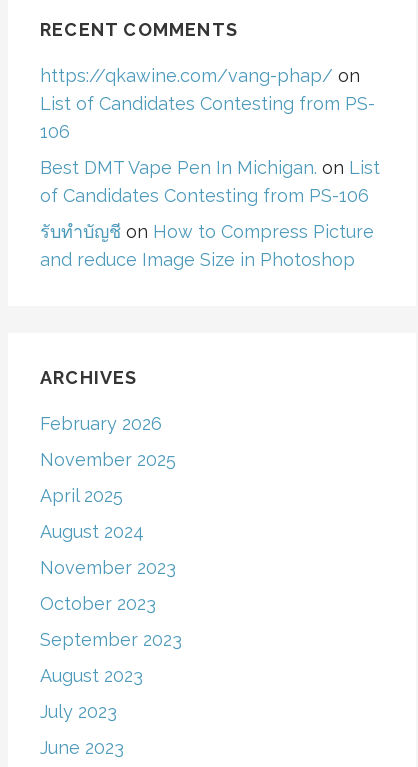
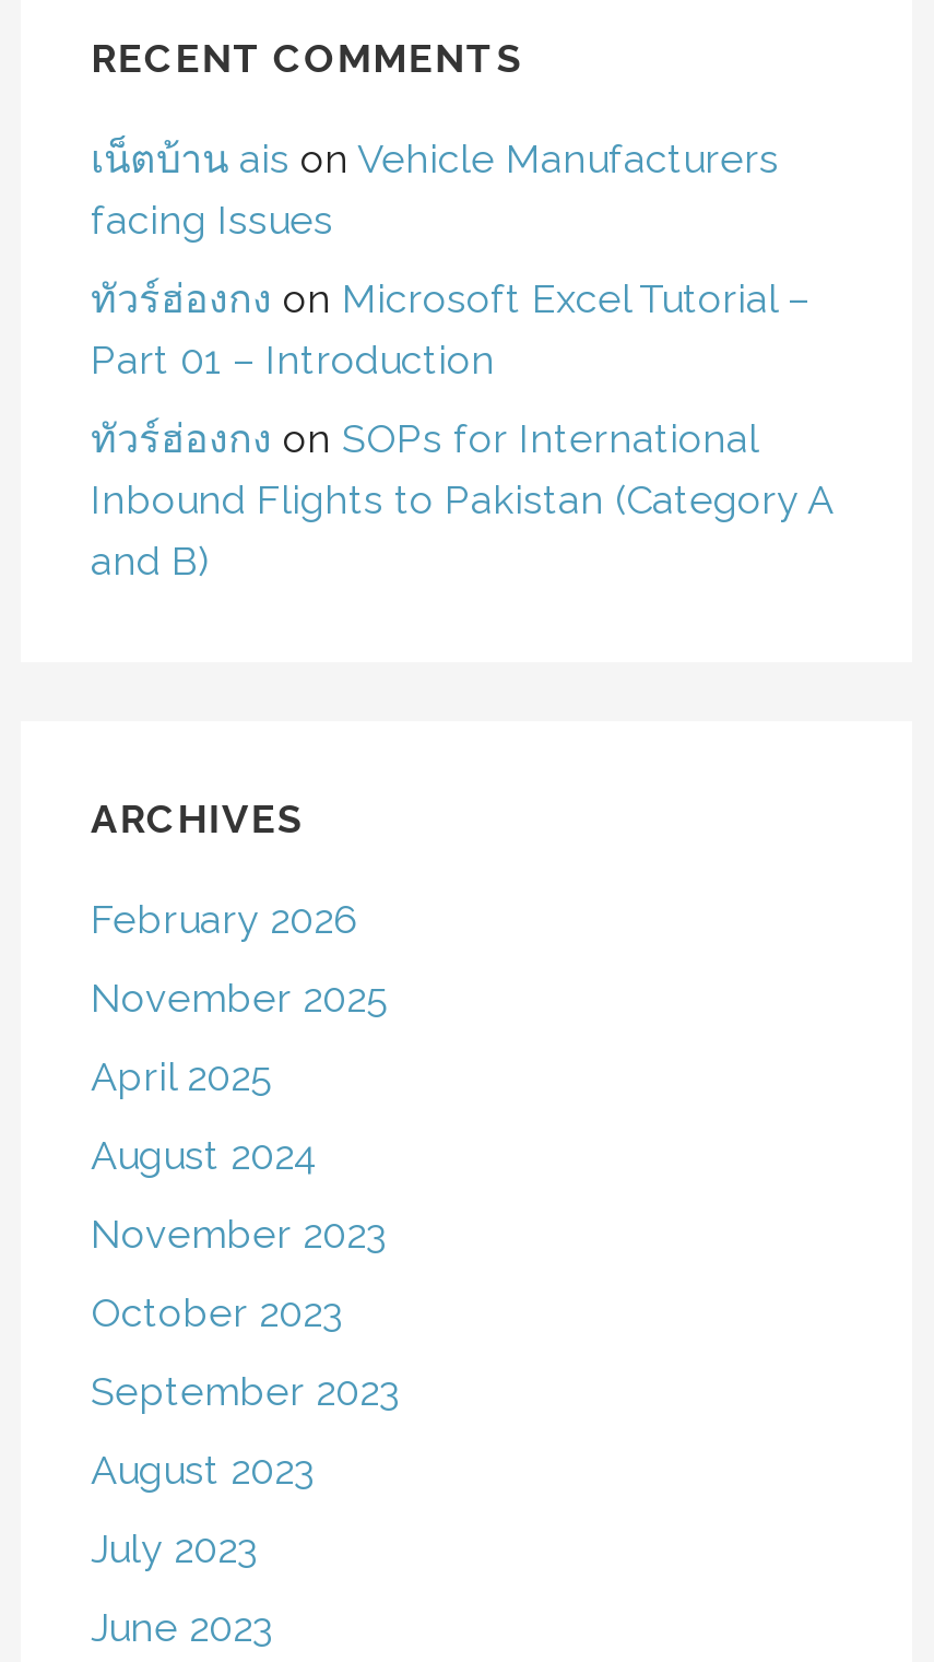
[40,65,375,142] https://qkawine.com/vang-phap/ on | List of Candidates Contesting from PS- | 106 -> [91,136,779,243] เน็ตบ้าน ais on Vehicle Manufacturers | facing Issues
[40,157,380,206] Best DMT Vape Pen In Michigan. on List | of Candidates Contesting from PS-106 -> [91,276,809,383] ทัวร์ฮ่องกงon Microsoft Excel Tutorial – | Part 01 – Introduction
[40,221,374,270] รับทำบัญชีon How to Compress Picture | and reduce Image Size in Photoshop -> [91,415,831,584] ทัวร์ฮ่องกงon SOPs for International | Inbound Flights to Pakistan (Category A | and B)

